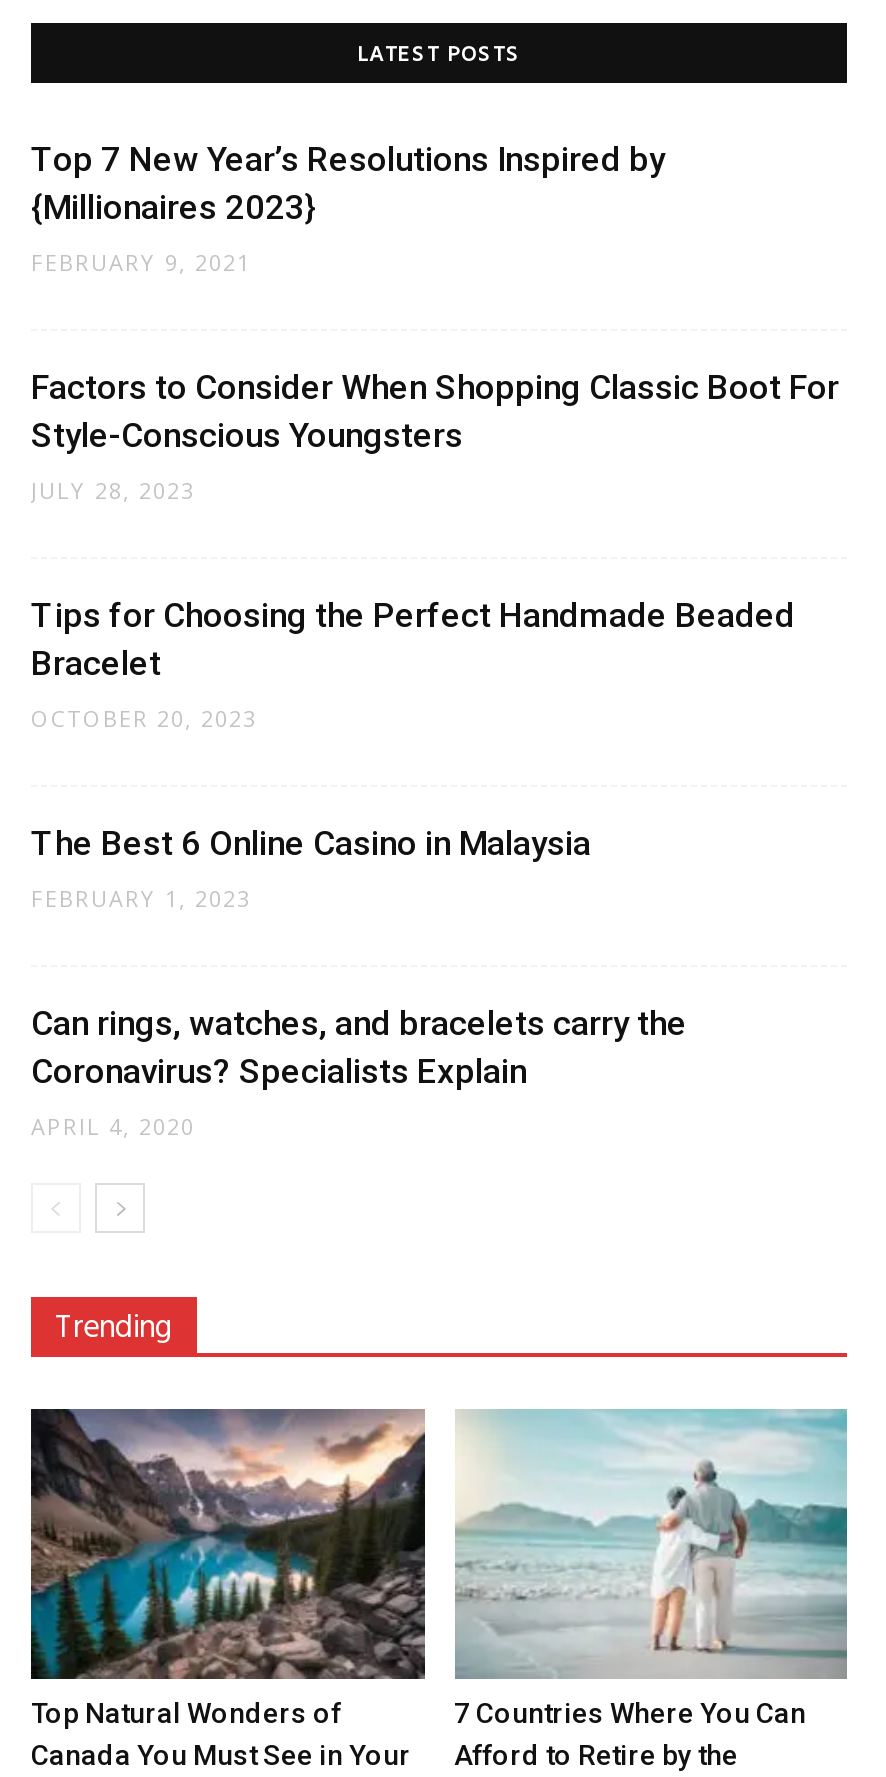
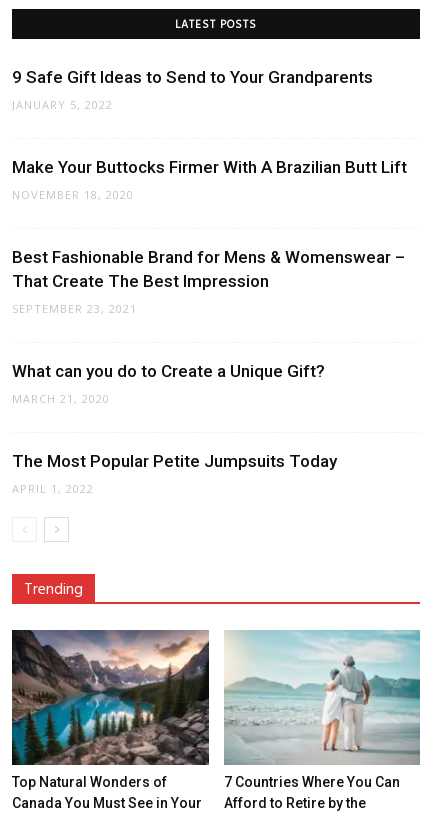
[31,140,665,228] Top 7 New Year’s Resolutions Inspired by | {Millionaires 2023} -> [12,67,373,87] 9 Safe Gift Ideas to Send to Your Grandparents
[31,248,251,278] FEBRUARY 9, 2021 -> [12,97,113,112] JANUARY 5, 2022
[31,368,839,456] Factors to Consider When Shopping Classic Boot For | Style-Conscious Youngsters -> [12,157,407,177] Make Your Buttocks Firmer With A Brazilian Butt Lift
[31,476,195,506] JULY 28, 2023 -> [12,187,134,202] NOVEMBER 18, 2020
[31,596,795,684] Tips for Choosing the Perfect Handmade Beaded | Bracelet -> [12,247,405,291] Best Fashionable Brand for Mens & Womenswear – | That Create The Best Impression
[31,704,257,734] OCTOBER 20, 2023 -> [12,301,137,316] SEPTEMBER 23, 2021
[31,824,591,864] The Best 6 Online Casino in Malaysia -> [12,361,325,381] What can you do to Create a Unique Gift?
[31,884,251,914] FEBRUARY 1, 2023 -> [12,391,110,406] MARCH 21, 2020
[31,1004,687,1092] Can rings, watches, and bracelets carry the | Coronavirus? Specialists Explain -> [12,451,337,471] The Most Popular Petite Jumpsuits Today
[31,1112,195,1142] APRIL 4, 2020 -> [12,481,94,496] APRIL 1, 2022

